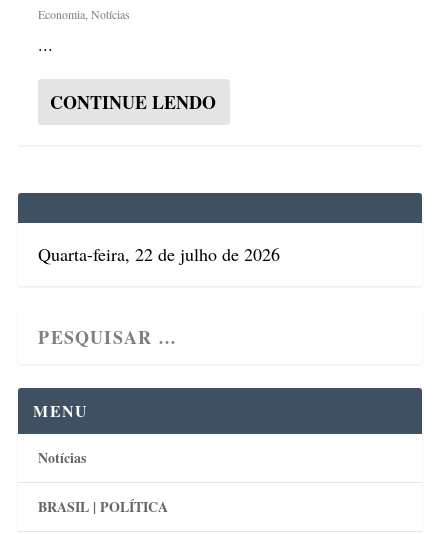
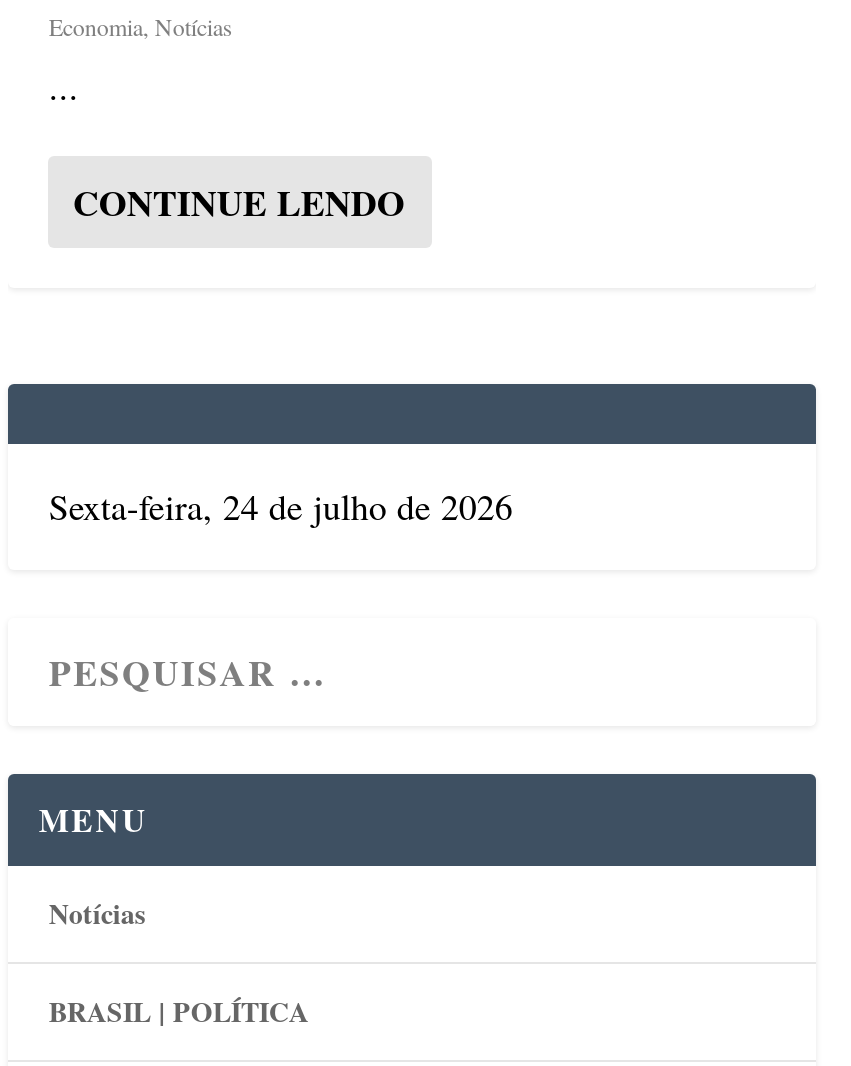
[38,242,280,266] Quarta-feira, 22 de julho de 2026 -> [49,482,513,530] Sexta-feira, 24 de julho de 2026

